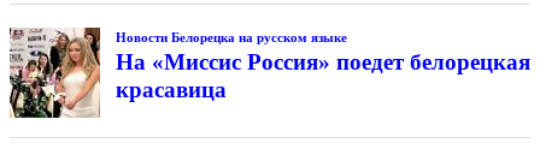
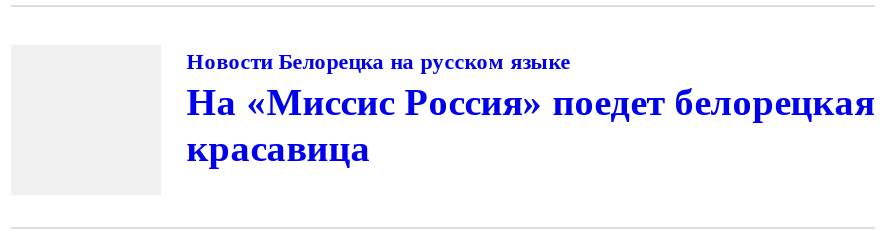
[8,26,101,119] [image] -> none

